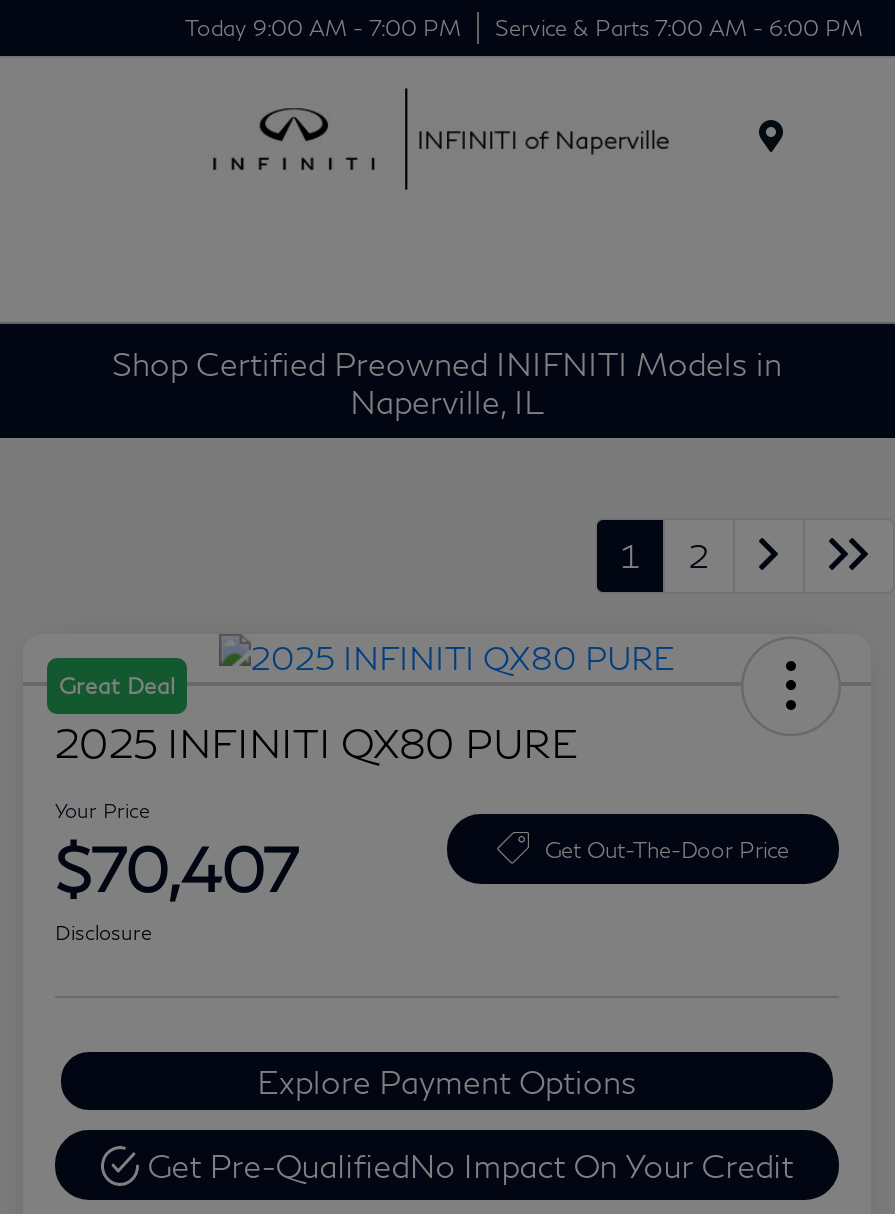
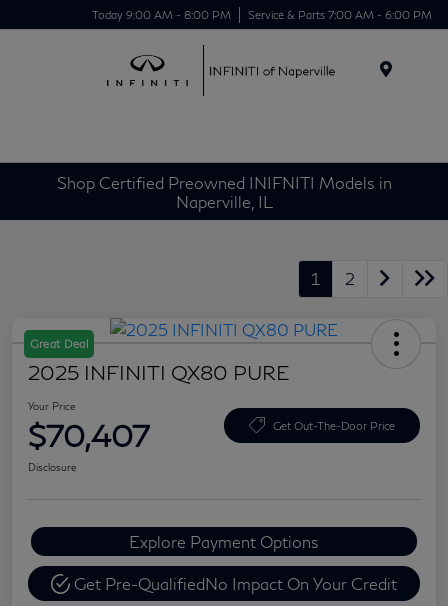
[185,13,863,39] Today 9:00 AM - 7:00 PM Service & Parts 7:00 AM - 6:00 PM -> [92,7,432,20] Today 9:00 AM - 8:00 PM Service & Parts 7:00 AM - 6:00 PM

